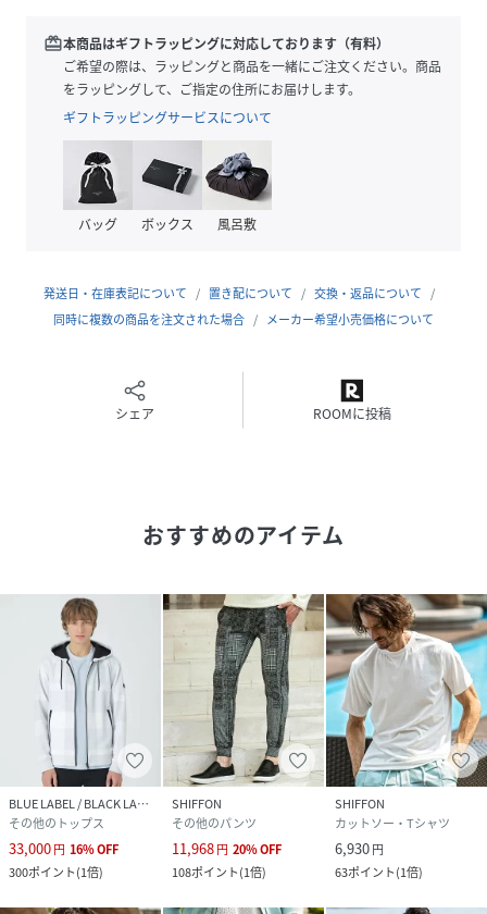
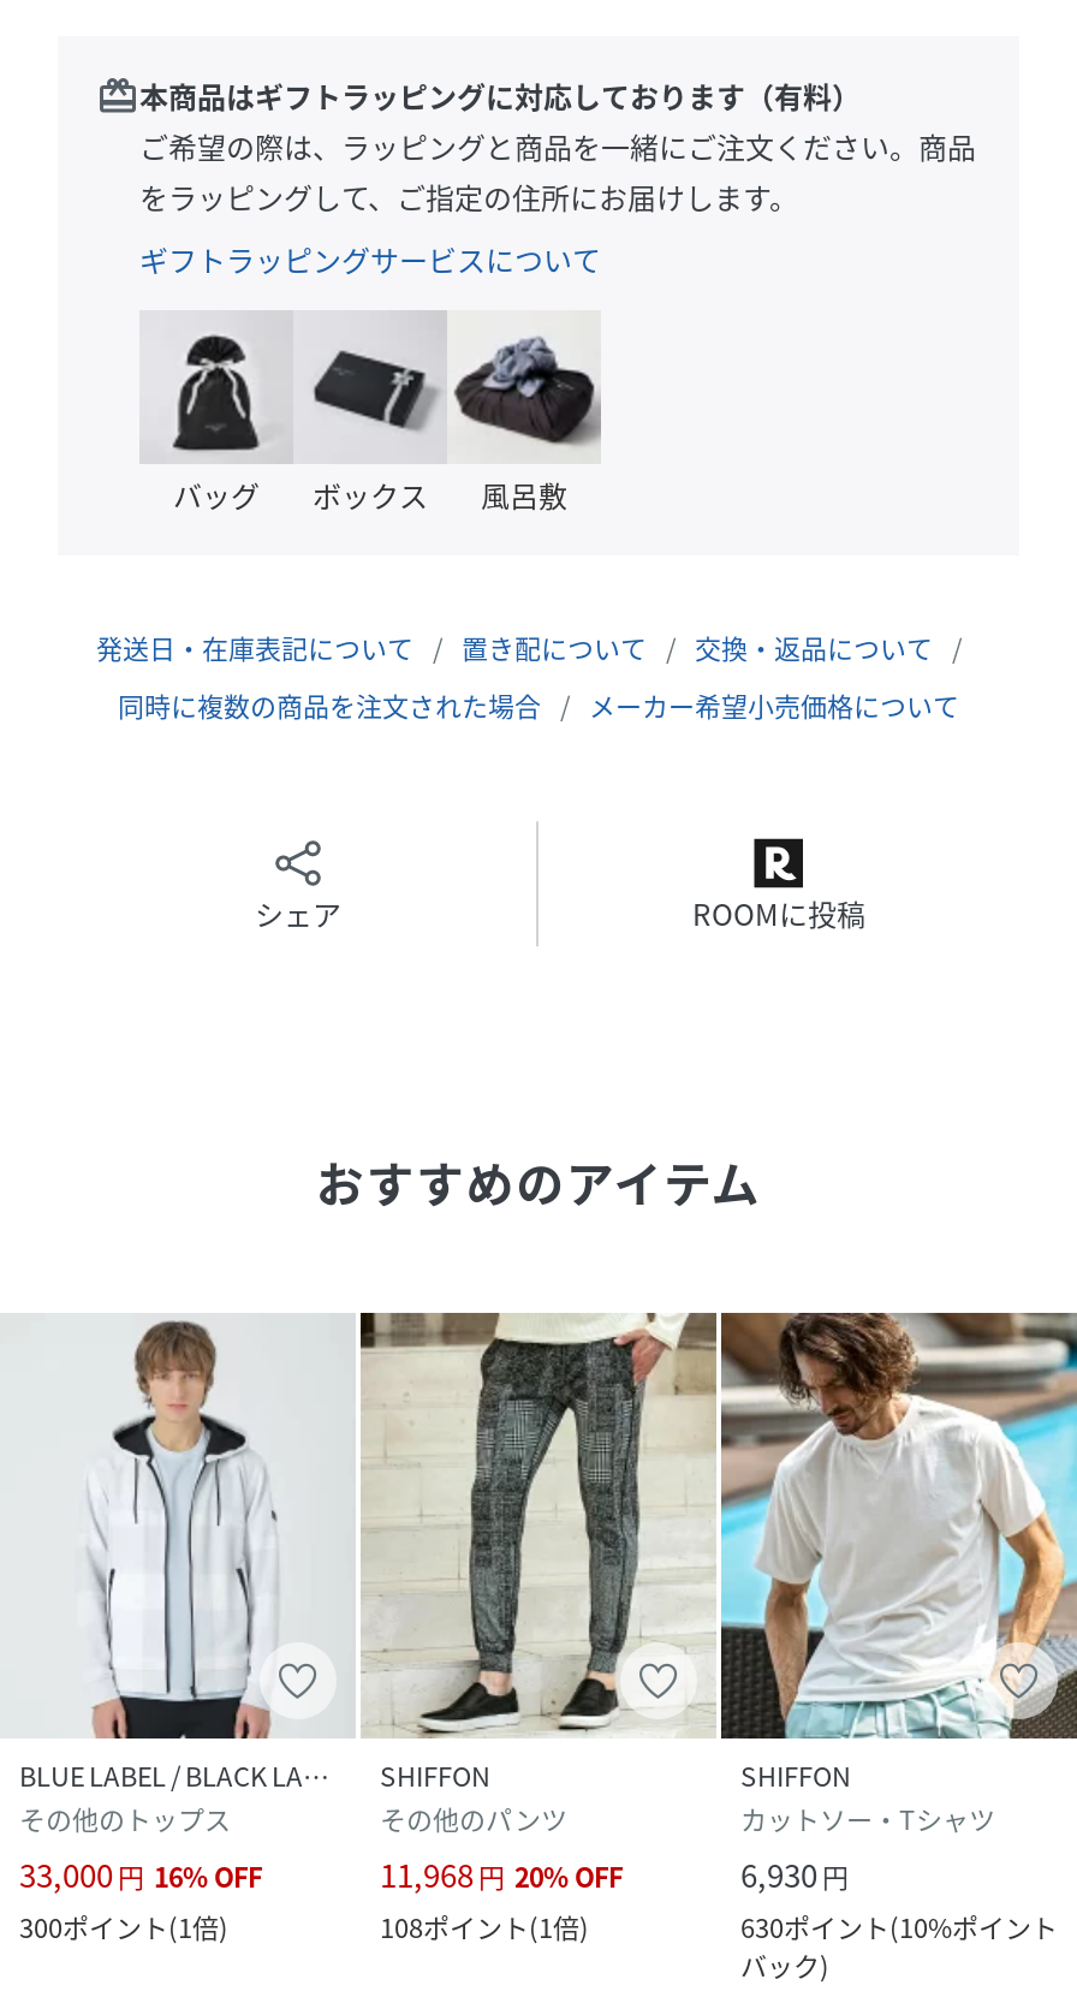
[335,863,423,882] 63ポイント(1倍) -> [740,1908,1058,1987] 630ポイント(10%ポイント | バック)

